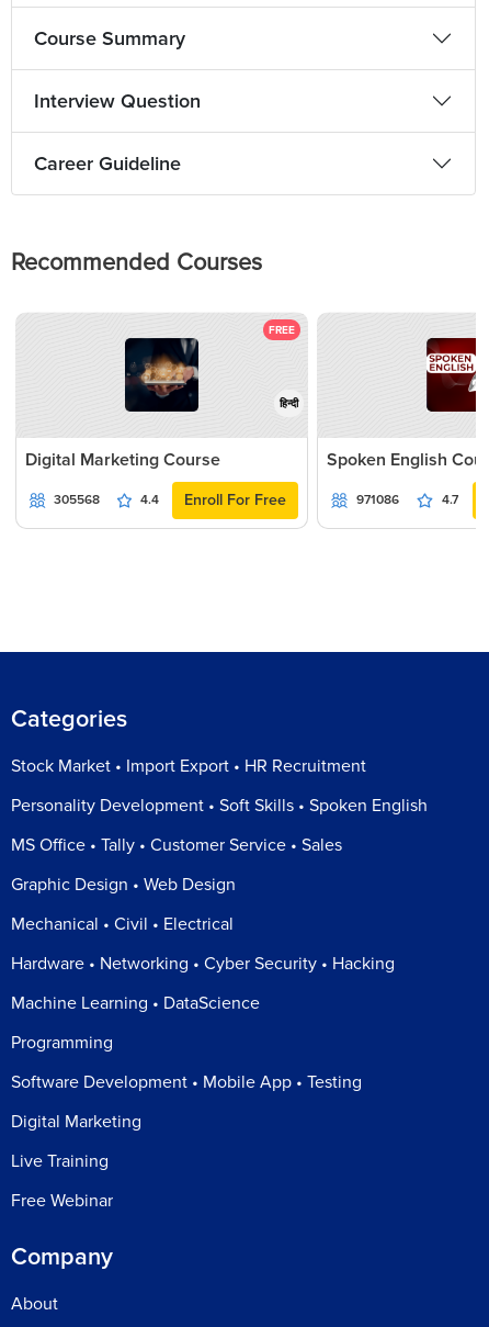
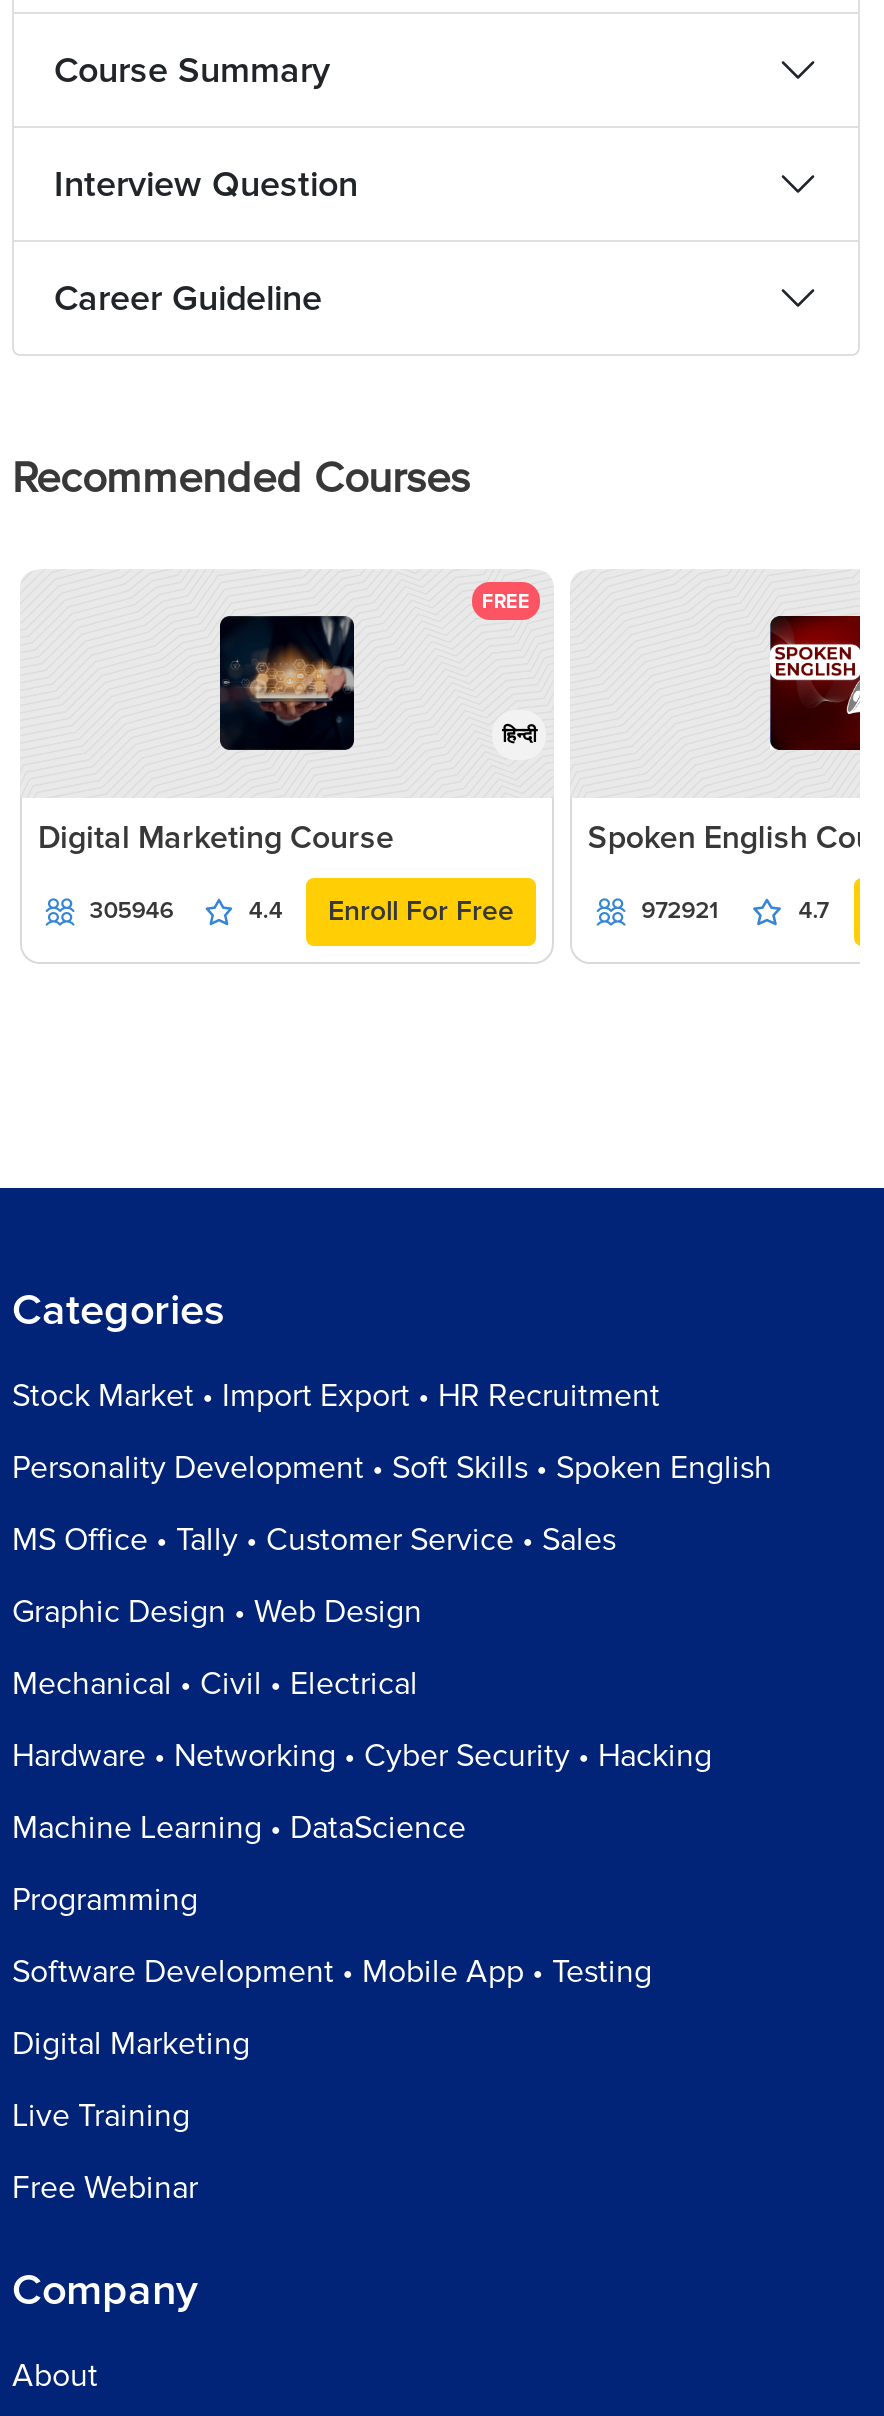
[54,491,100,508] 305568 -> [90,895,174,925] 305946
[356,491,399,508] 971086 -> [641,895,719,925] 972921

